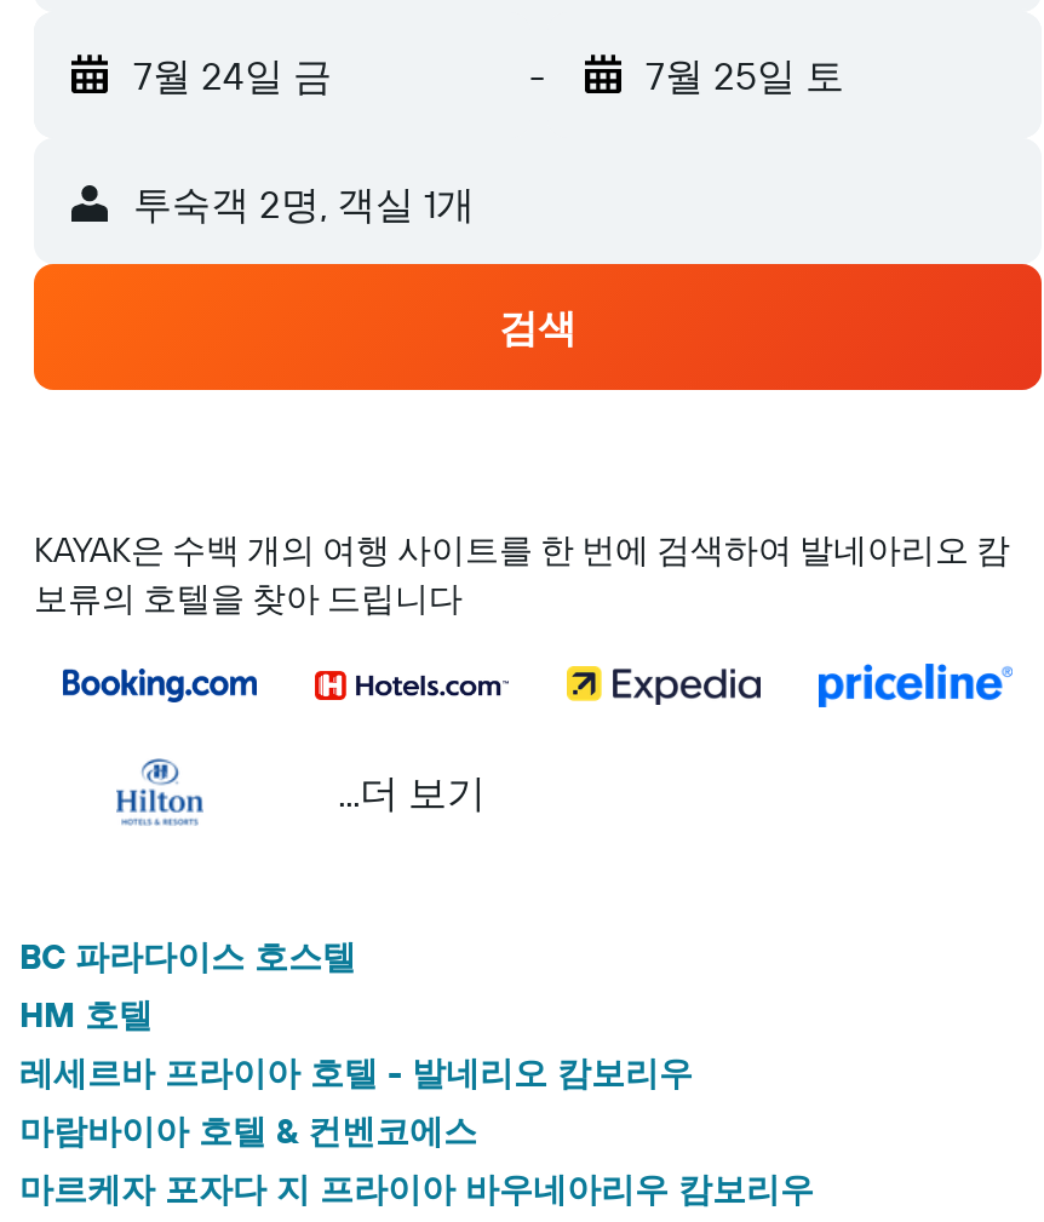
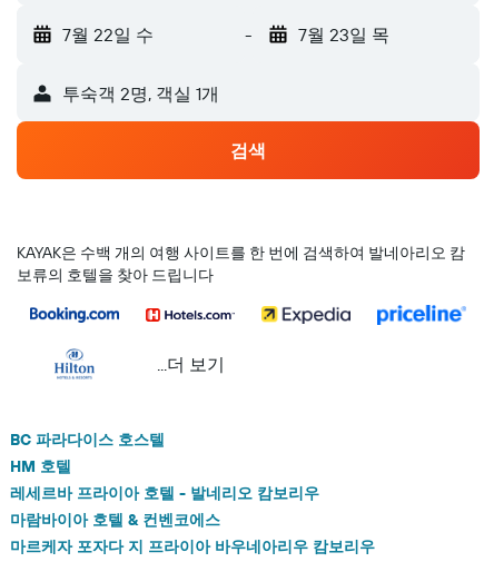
[133,51,332,99] 7월 24일 금 -> [62,23,154,46] 7월 22일 수
[646,51,844,99] 7월 25일 토 -> [298,23,389,46] 7월 23일 목

